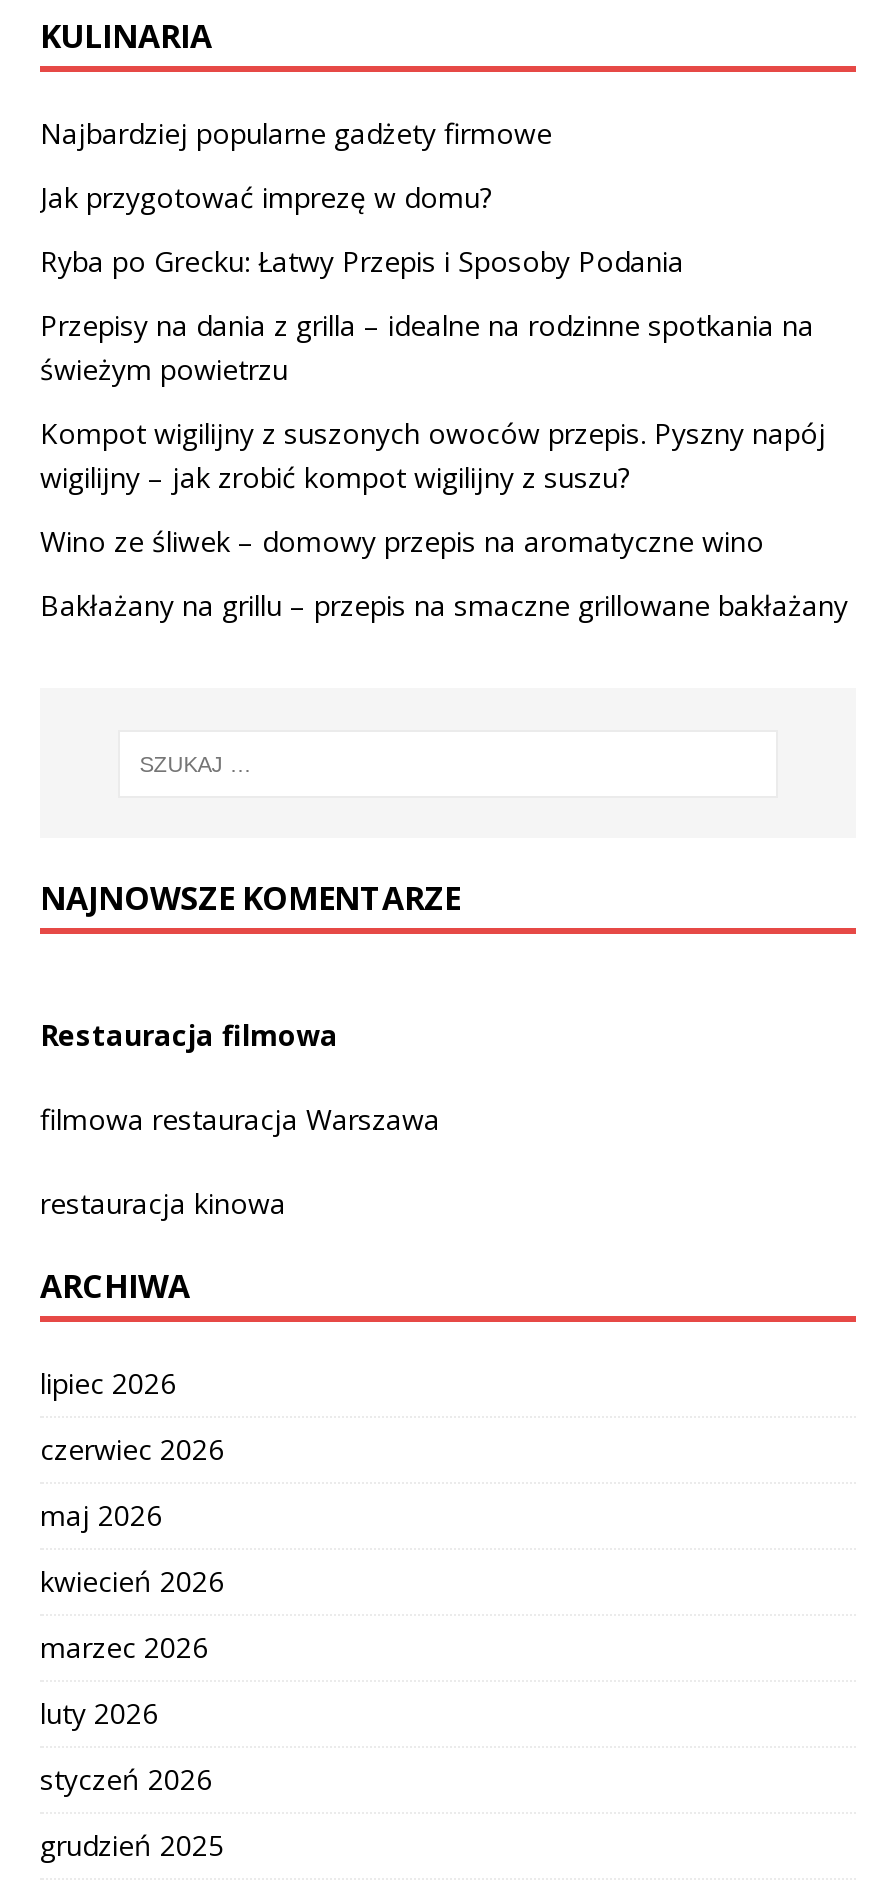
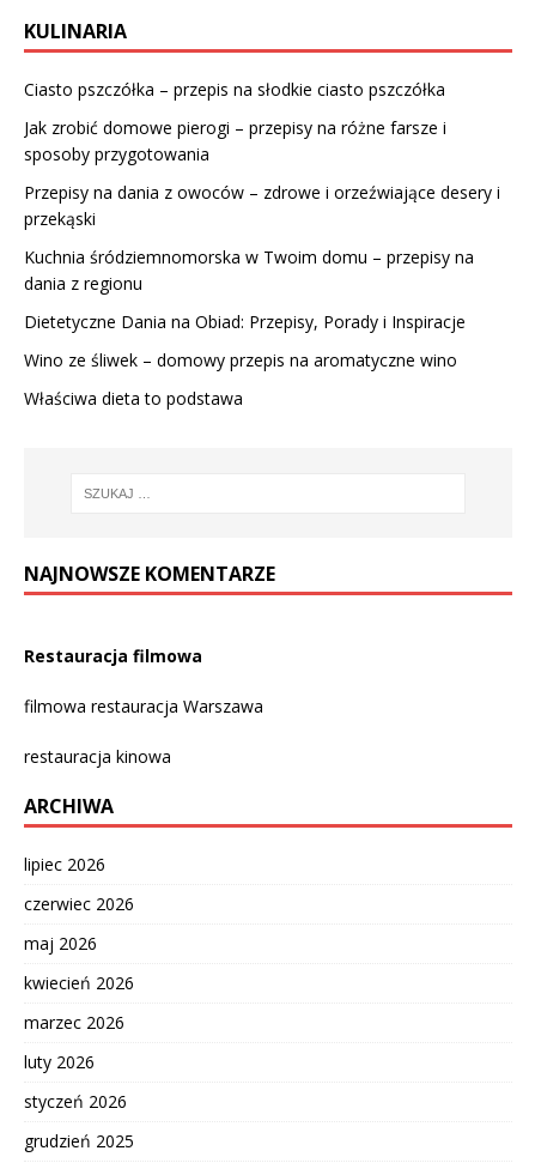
[40,115,552,153] Najbardziej popularne gadżety firmowe -> [24,78,445,101] Ciasto pszczółka – przepis na słodkie ciasto pszczółka
[40,179,492,217] Jak przygotować imprezę w domu? -> [24,117,446,166] Jak zrobić domowe pierogi – przepisy na różne farsze i | sposoby przygotowania
[40,243,684,281] Ryba po Grecku: Łatwy Przepis i Sposoby Podania -> [24,181,500,230] Przepisy na dania z owoców – zdrowe i orzeźwiające desery i | przekąski
[40,307,814,389] Przepisy na dania z grilla – idealne na rodzinne spotkania na | świeżym powietrzu -> [24,246,474,295] Kuchnia śródziemnomorska w Twoim domu – przepisy na | dania z regionu
[40,415,826,497] Kompot wigilijny z suszonych owoców przepis. Pyszny napój | wigilijny – jak zrobić kompot wigilijny z suszu? -> [24,311,466,333] Dietetyczne Dania na Obiad: Przepisy, Porady i Inspiracje
[40,587,848,625] Bakłażany na grillu – przepis na smaczne grillowane bakłażany -> [24,387,243,410] Właściwa dieta to podstawa

